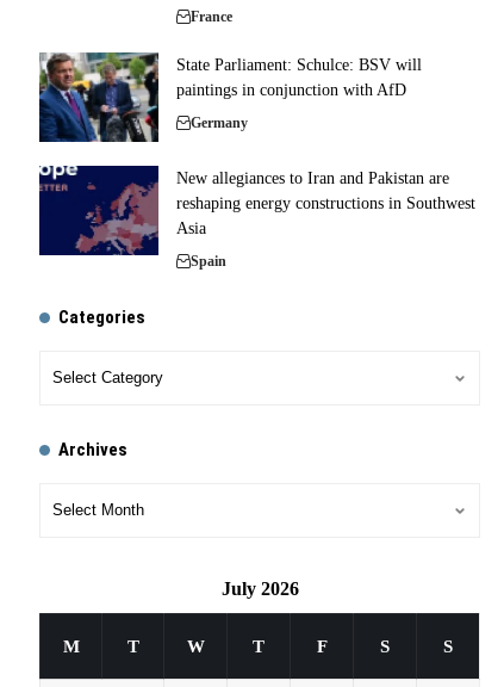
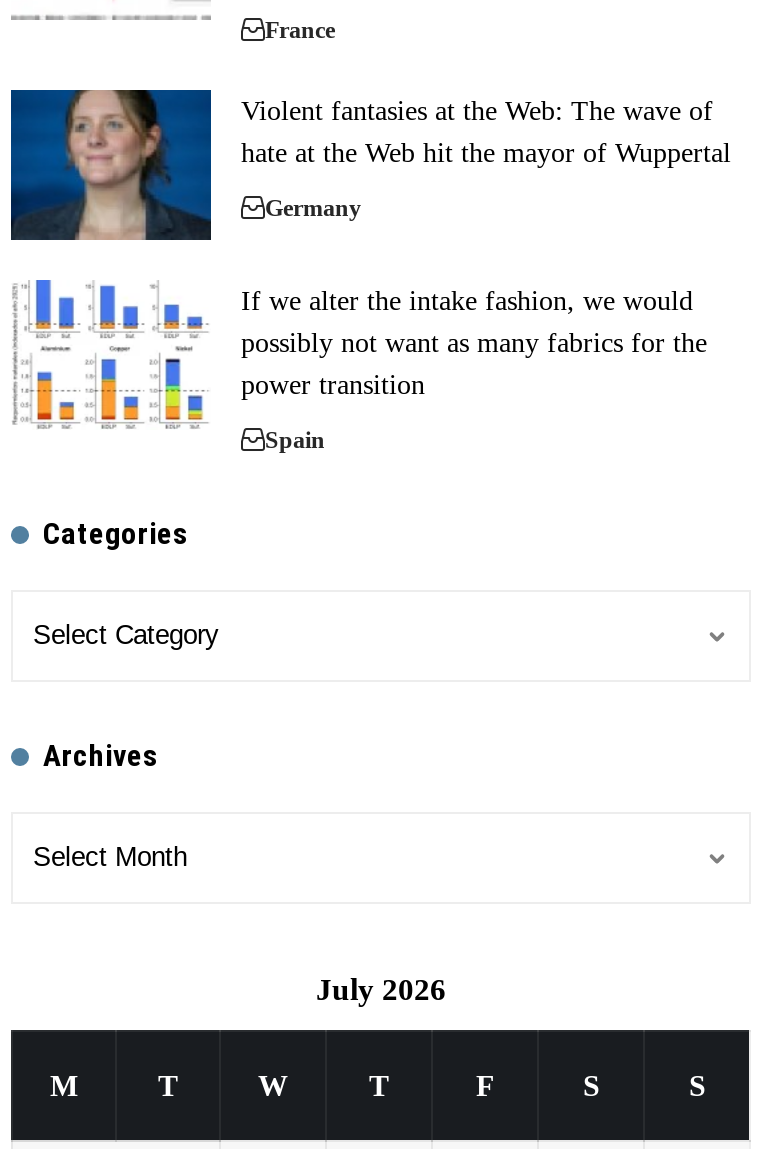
[38,51,422,143] [image] | State Parliament: Schulce: BSV will | paintings in conjunction with AfD -> [9,88,731,242] [image] | Violent fantasies at the Web: The wave of | hate at the Web hit the mayor of Wuppertal
[38,165,475,256] [image] | New allegiances to Iran and Pakistan are | reshaping energy constructions in Southwest | Asia -> [11,278,707,428] [image] | If we alter the intake fashion, we would | possibly not want as many fabrics for the | power transition

